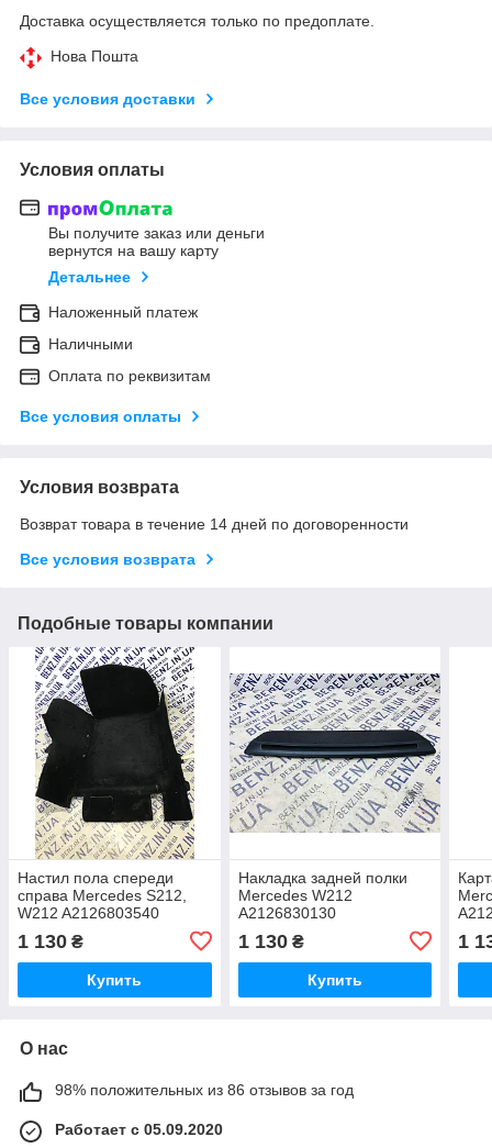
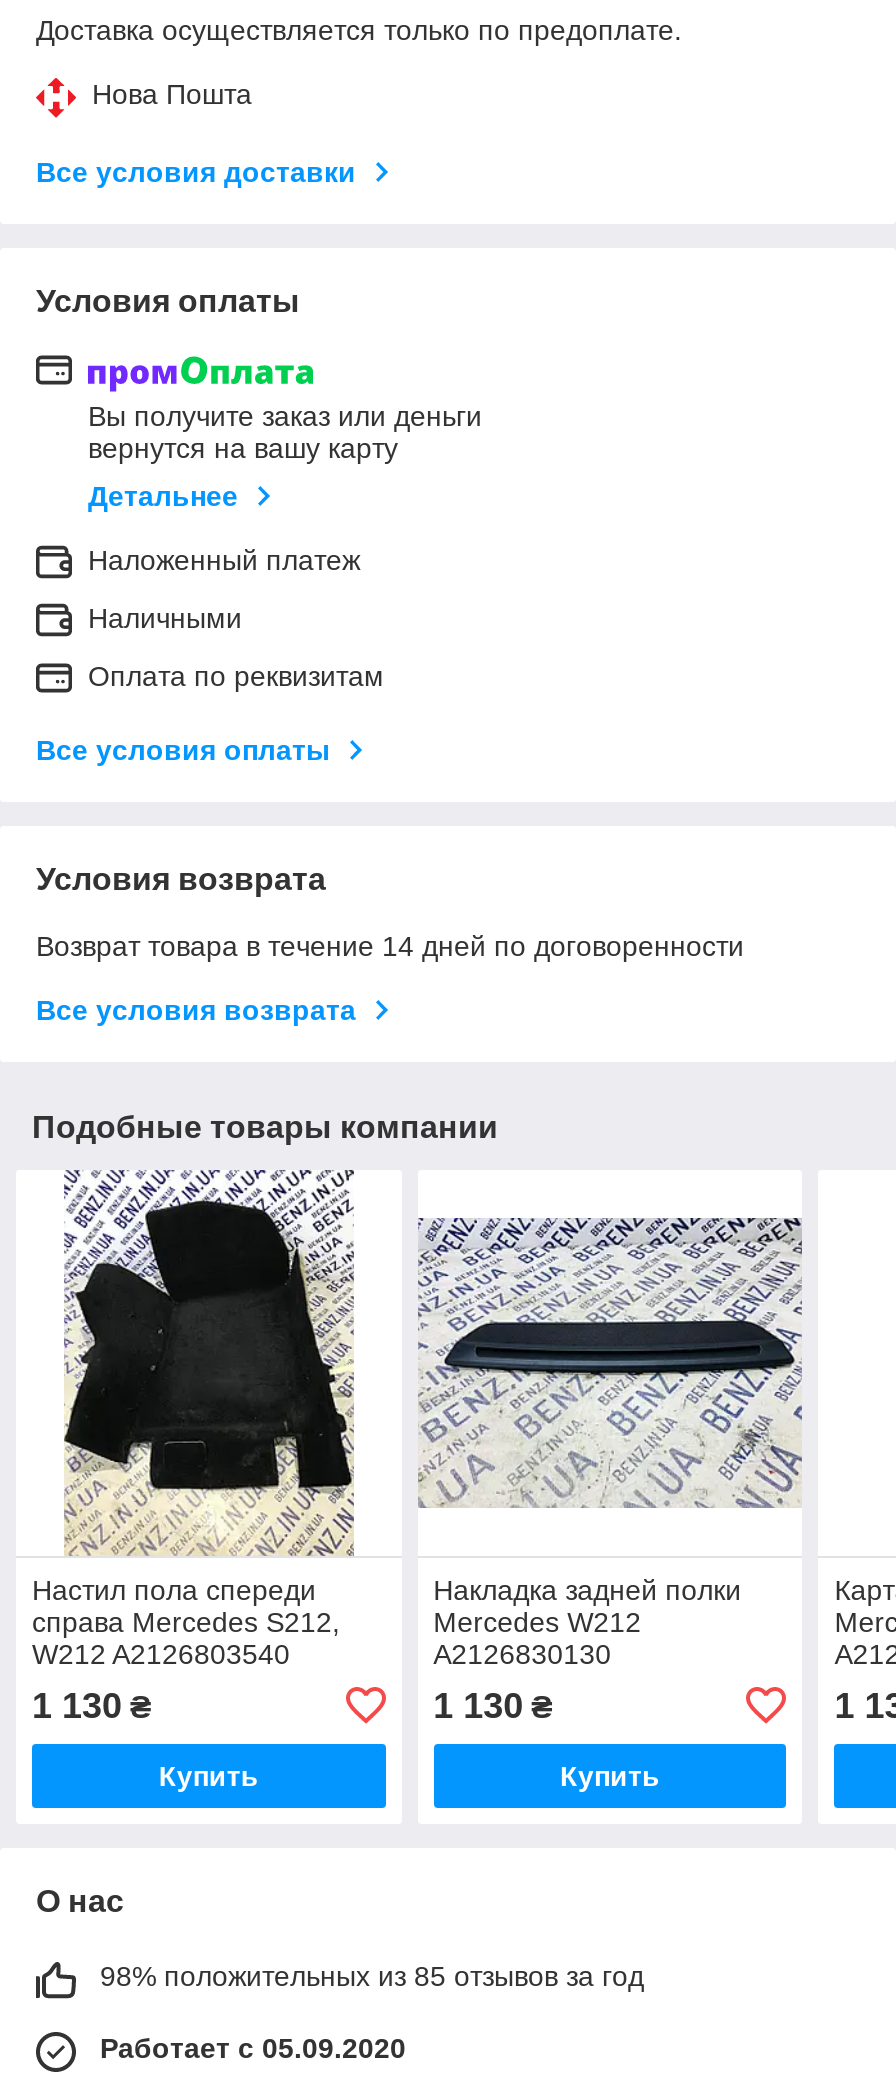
[55,1081,354,1098] 98% положительных из 86 отзывов за год -> [100,1960,644,1992] 98% положительных из 85 отзывов за год

